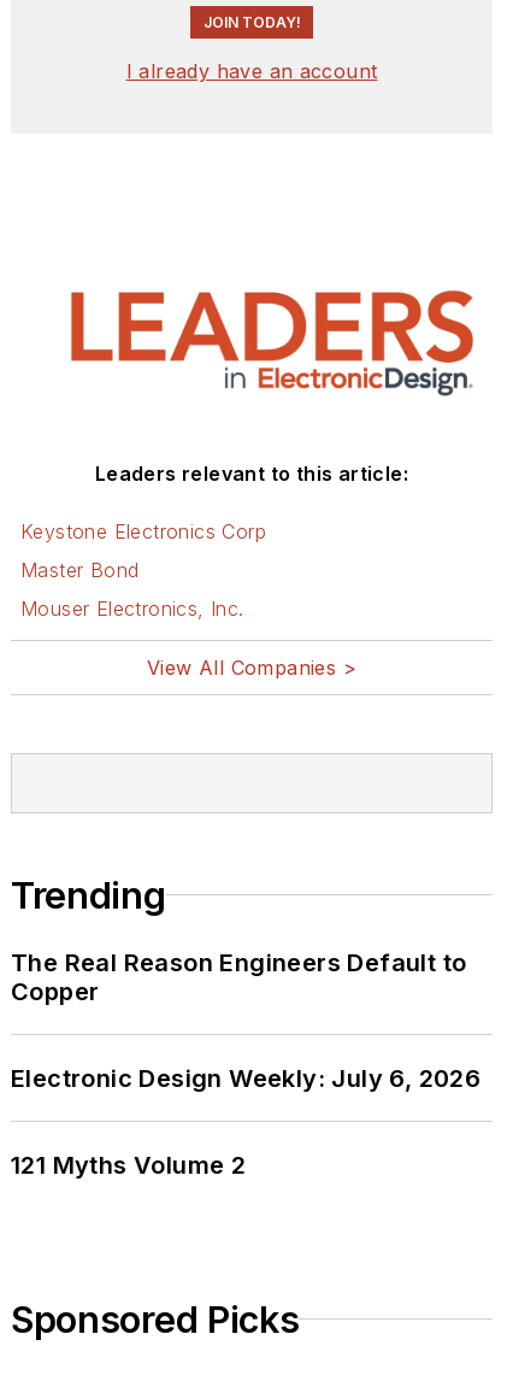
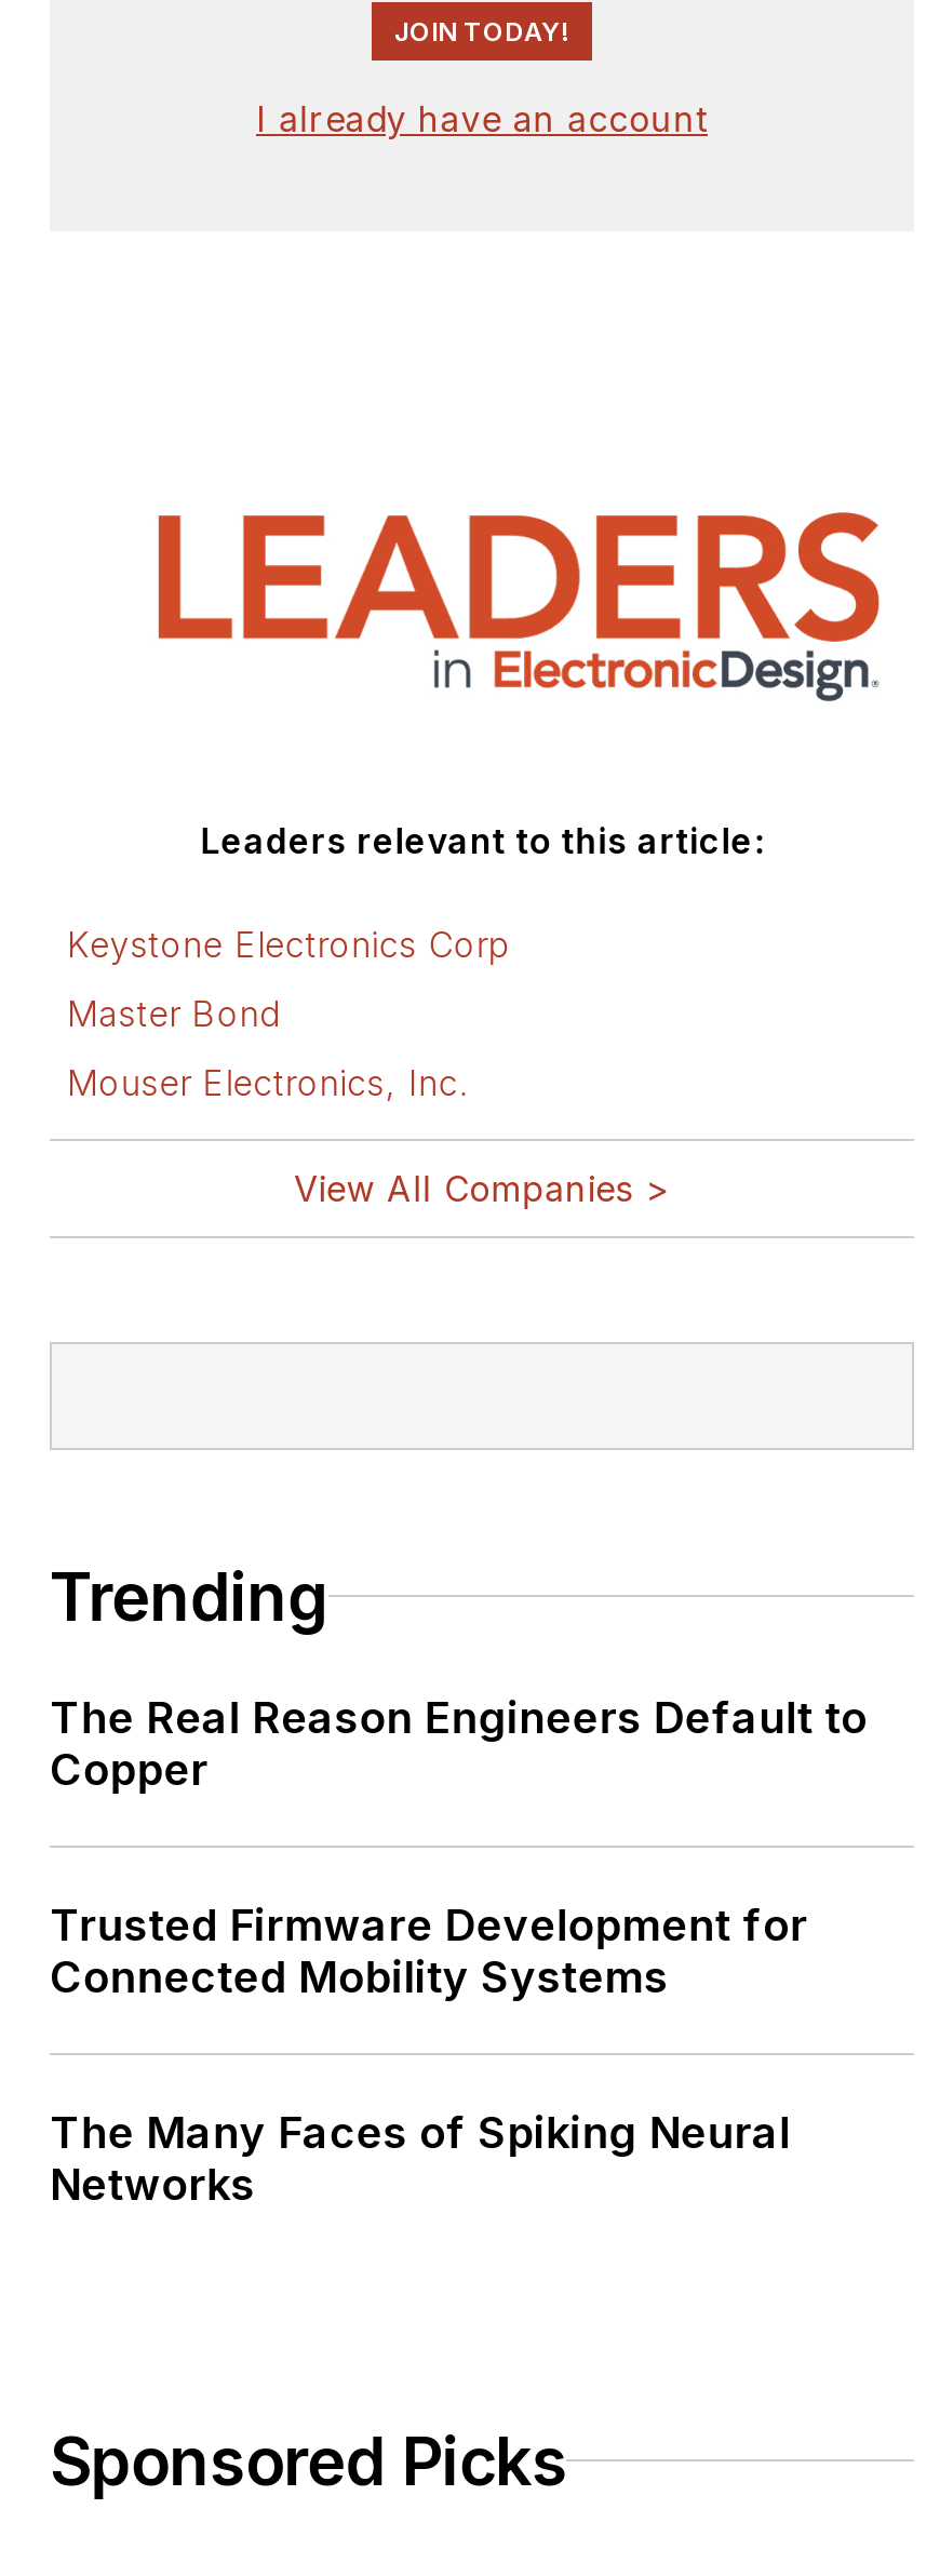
[11,1064,481,1093] Electronic Design Weekly: July 6, 2026 -> [50,1899,808,2002] Trusted Firmware Development for | Connected Mobility Systems
[11,1150,246,1179] 121 Myths Volume 2 -> [50,2106,790,2210] The Many Faces of Spiking Neural | Networks

